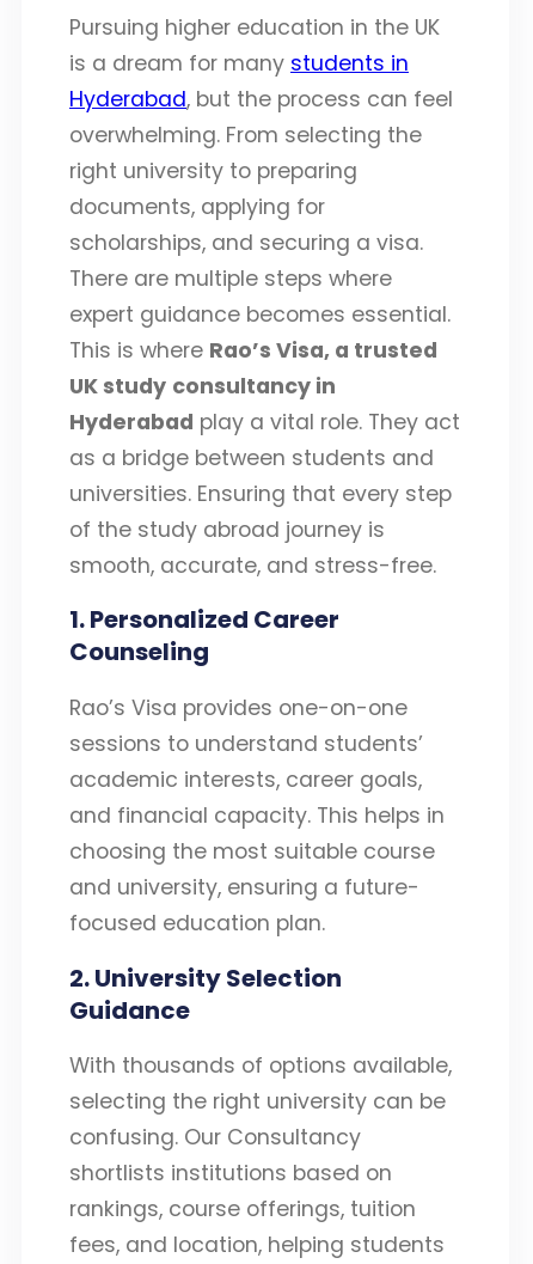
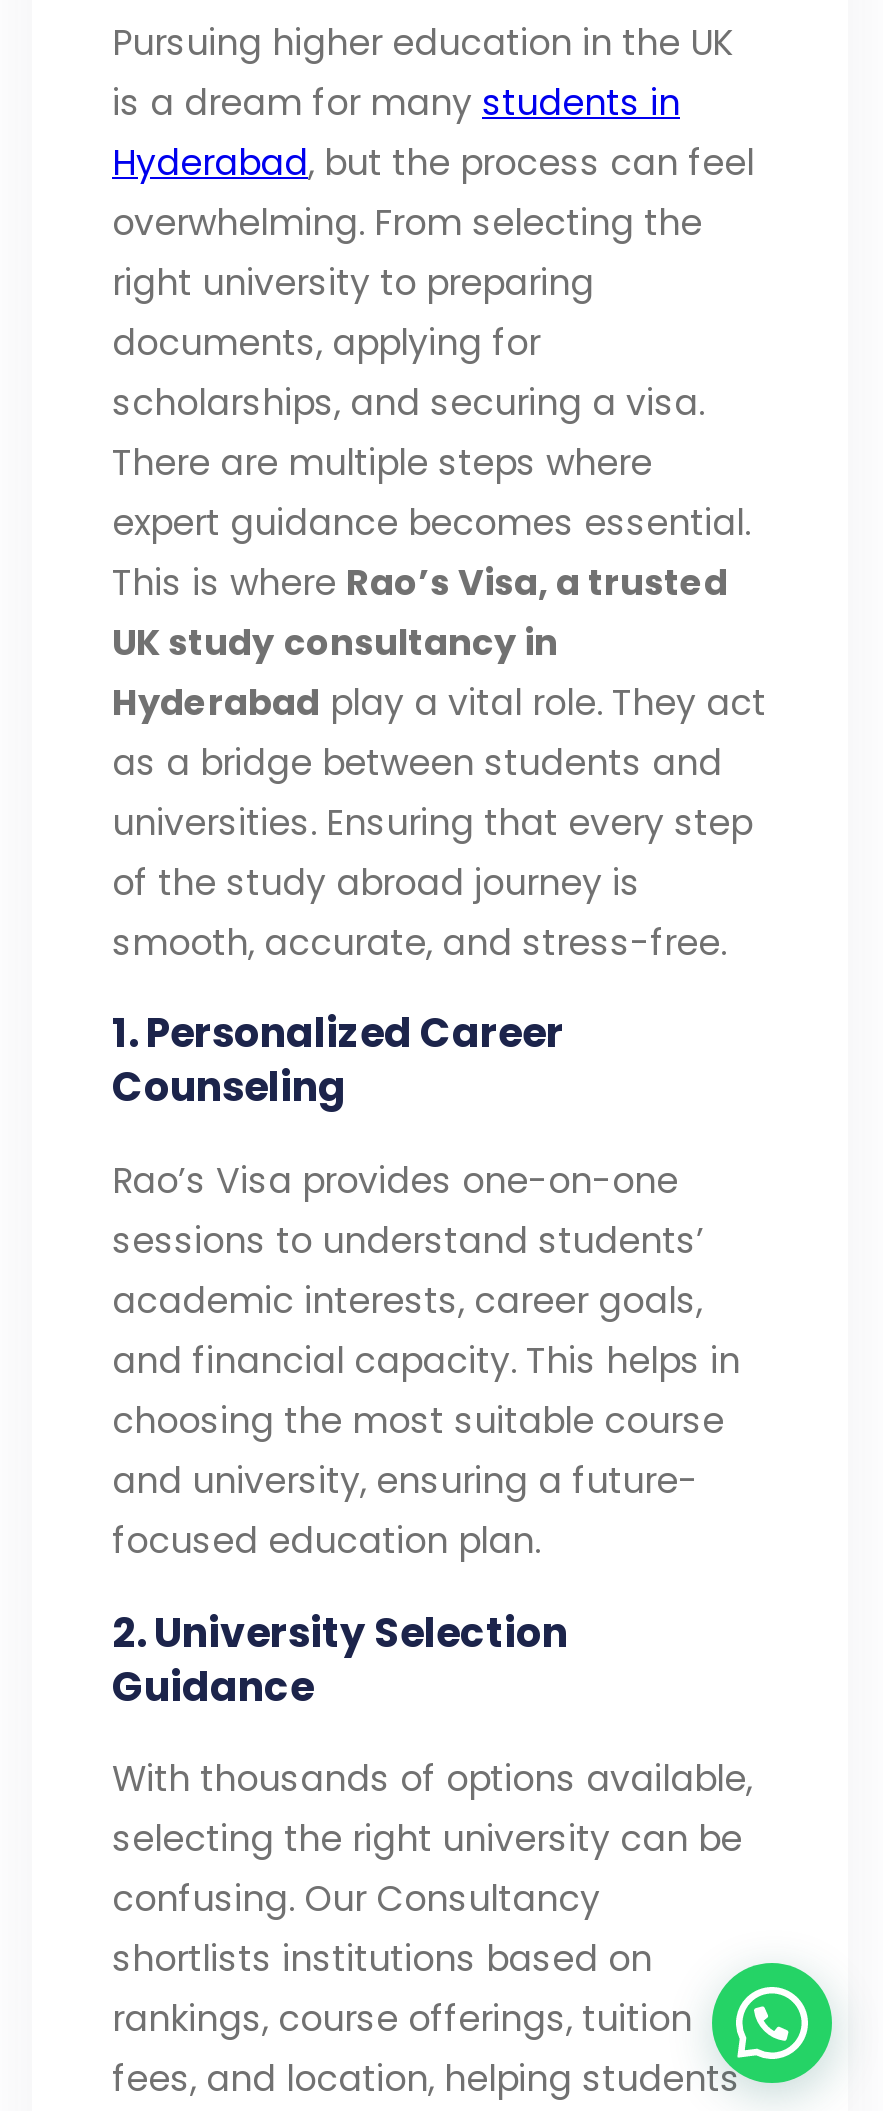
none -> [708,1959,838,2099] [image]

